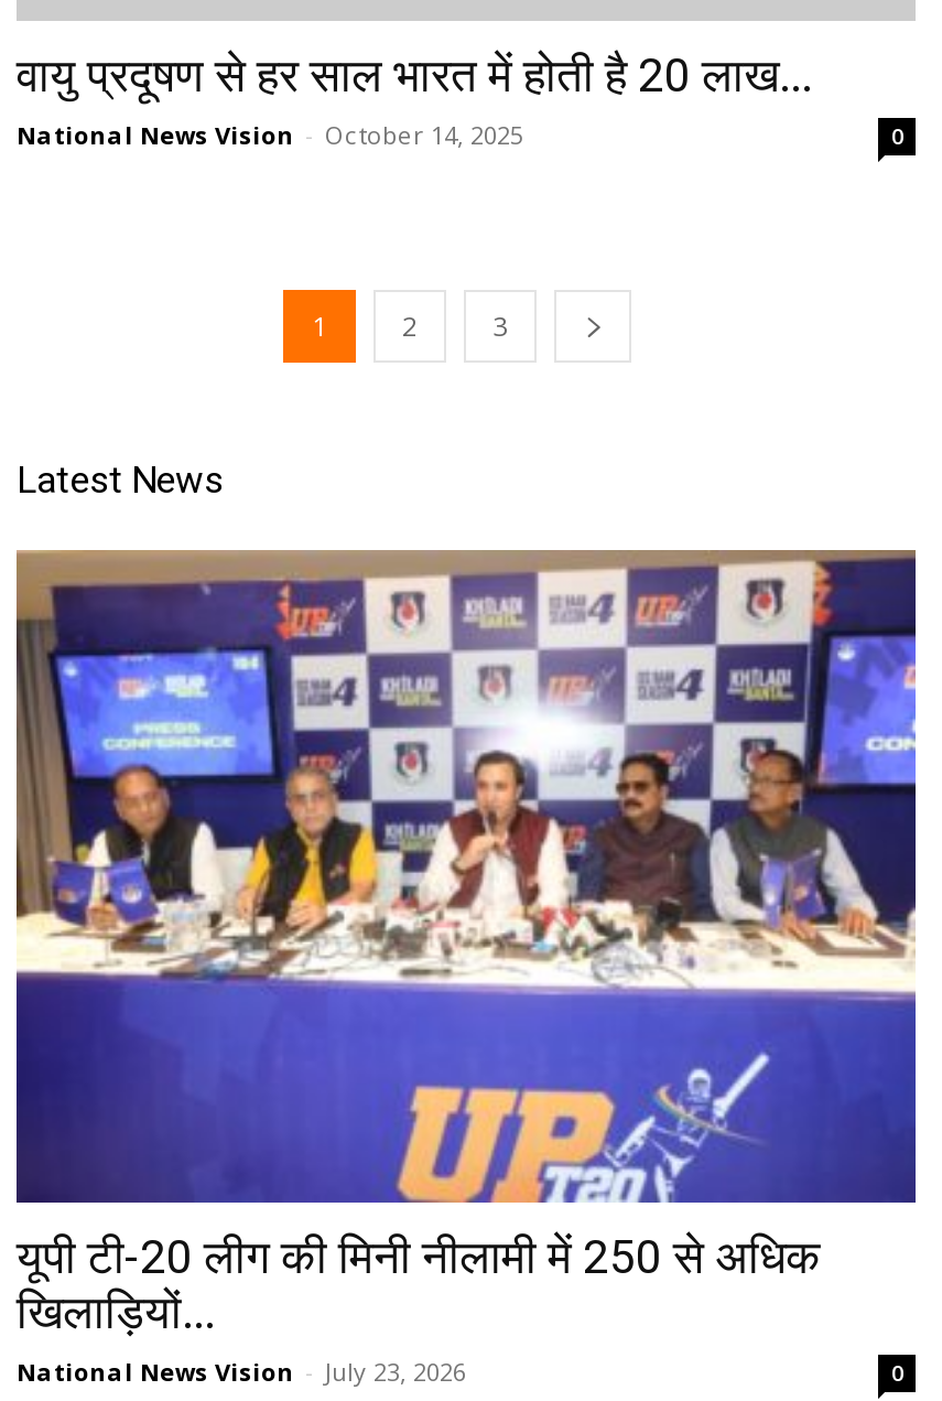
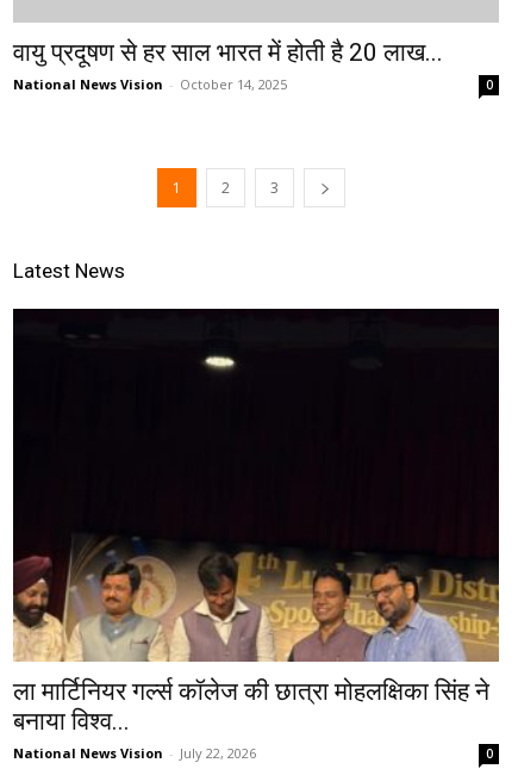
[14,548,918,1387] [image] | यूपी टी-20 लीग की मिनी नीलामी में 250 से अधिक | खिलाड़ियों... | National News Vision - July 23, 2026 -> [12,308,500,761] [image] | ला मार्टिनियर गर्ल्स कॉलेज की छात्रा मोहलक्षिका सिंह ने | बनाया विश्व... | National News Vision - July 22, 2026

